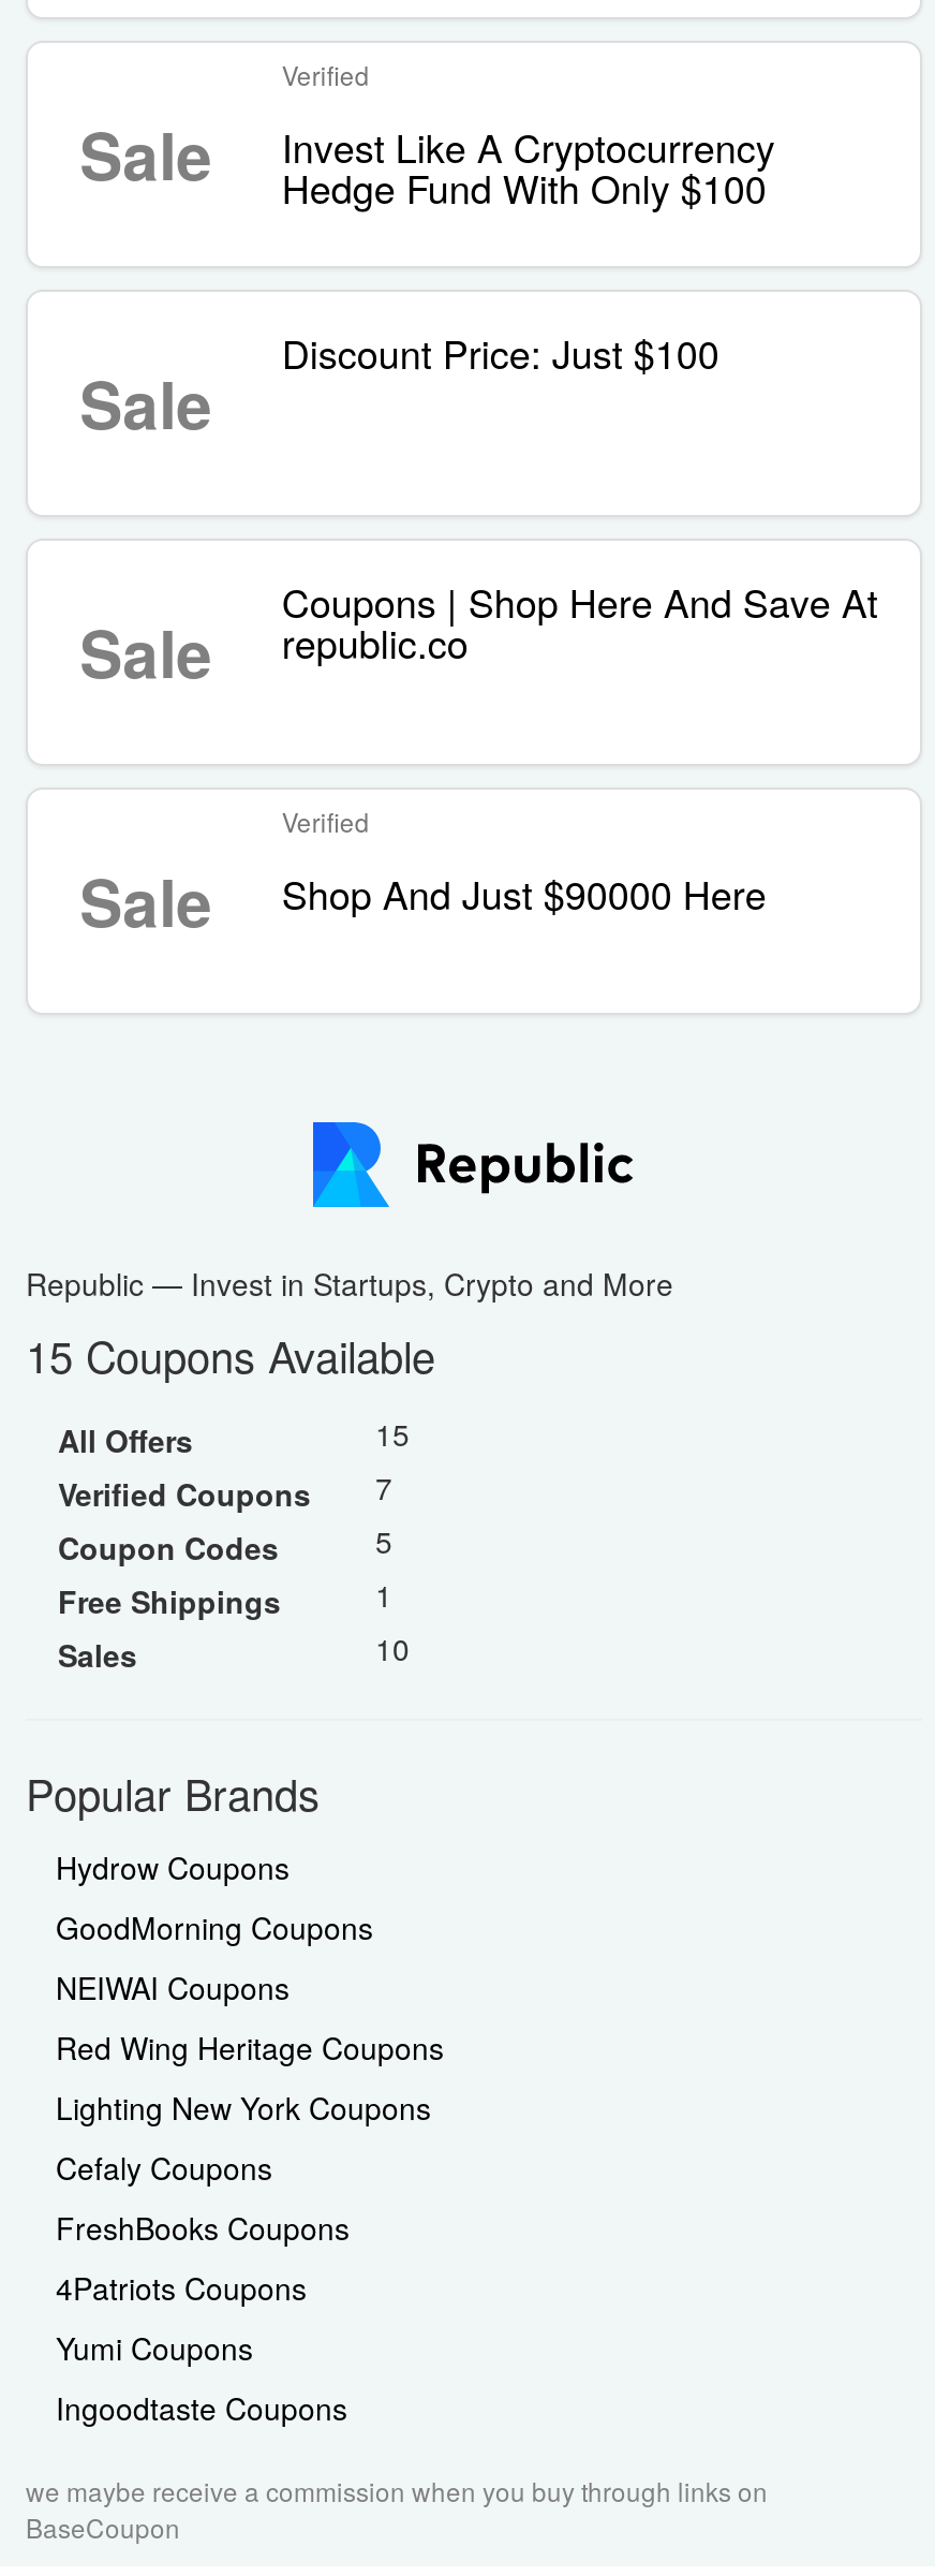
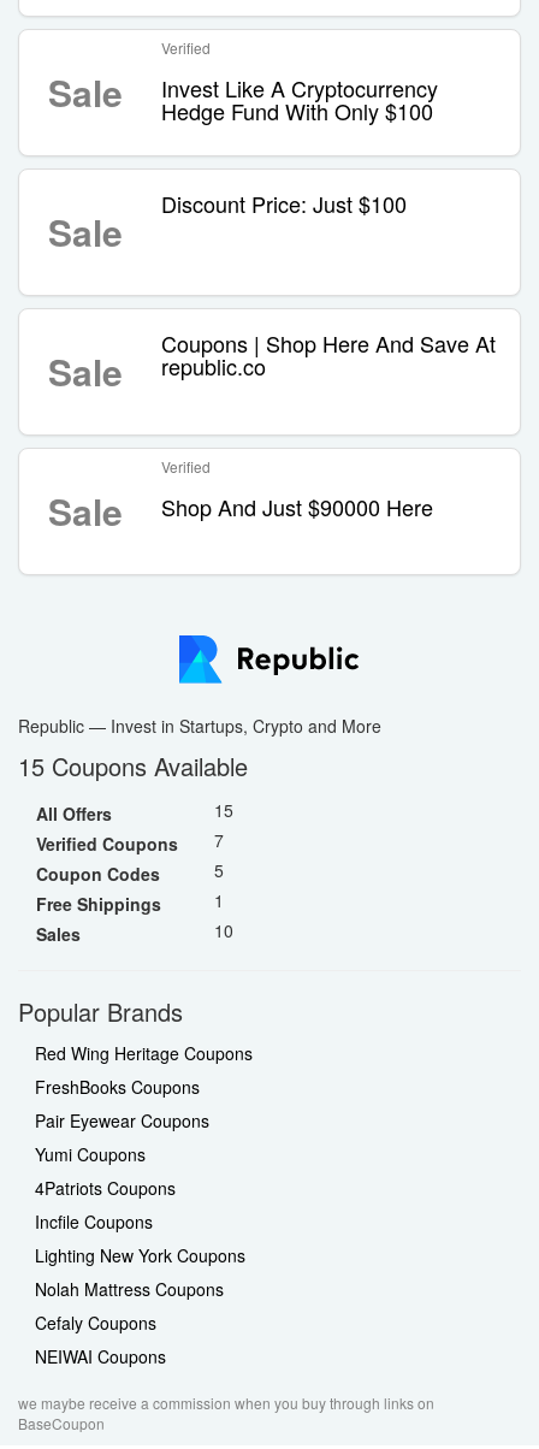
[56,1845,373,1948] Hydrow Coupons | GoodMorning Coupons -> none
moved [56,1966,290,2008] -> [35,1344,166,1368]: NEIWAI Coupons
moved [56,2026,444,2069] -> [35,1041,253,1065]: Red Wing Heritage Coupons
moved [56,2086,431,2129] -> [35,1243,245,1267]: Lighting New York Coupons
moved [56,2146,272,2189] -> [35,1311,156,1335]: Cefaly Coupons
moved [56,2206,350,2249] -> [35,1075,200,1099]: FreshBooks Coupons
none -> [35,1108,209,1132] Pair Eyewear Coupons
moved [56,2266,307,2309] -> [35,1176,176,1200]: 4Patriots Coupons
moved [56,2326,253,2369] -> [35,1142,146,1166]: Yumi Coupons
[56,2386,347,2429] Ingoodtaste Coupons -> [35,1210,224,1301] Incfile Coupons | Nolah Mattress Coupons

